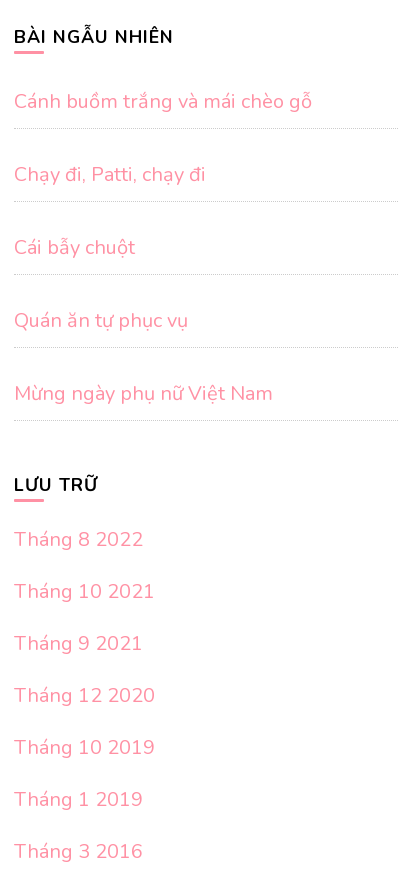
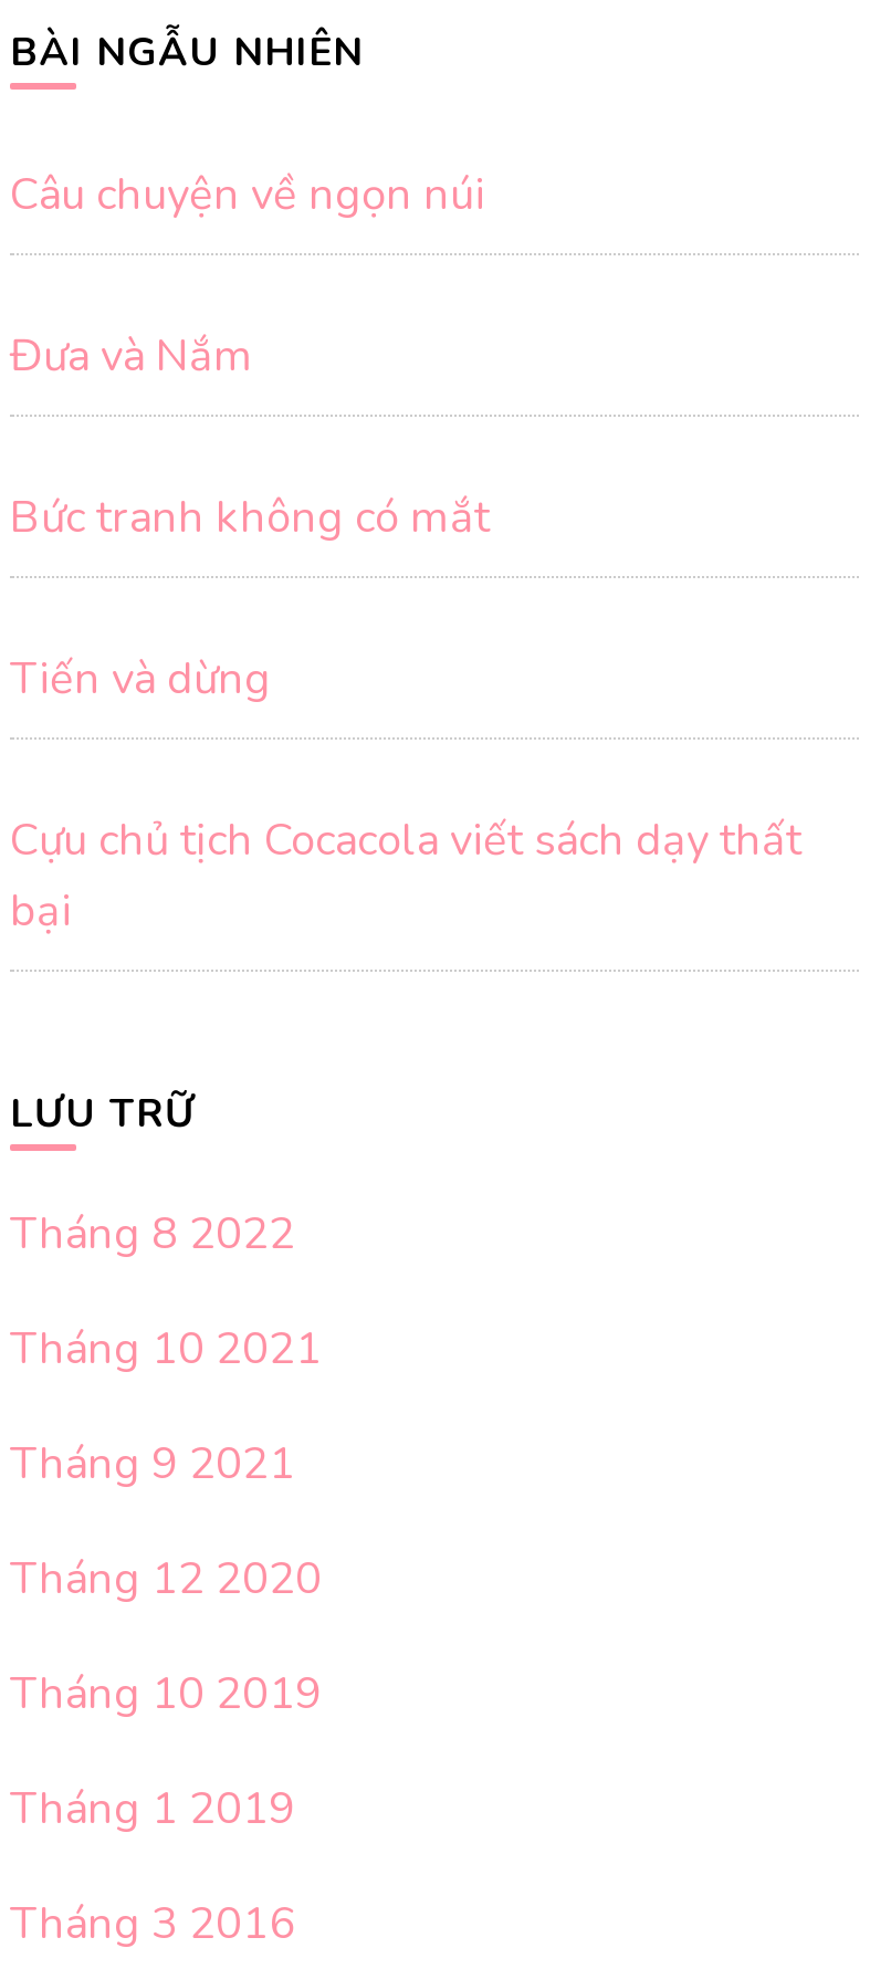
[14,88,312,115] Cánh buồm trắng và mái chèo gỗ -> [10,165,485,224] Câu chuyện về ngọn núi
[14,161,206,188] Chạy đi, Patti, chạy đi -> [10,326,253,386] Đưa và Nắm
[14,234,135,261] Cái bẫy chuột -> [10,487,490,547] Bức tranh không có mắt
[14,307,188,334] Quán ăn tự phục vụ -> [10,649,271,708] Tiến và dừng
[14,380,273,407] Mừng ngày phụ nữ Việt Nam -> [10,810,801,941] Cựu chủ tịch Cocacola viết sách dạy thất | bại

